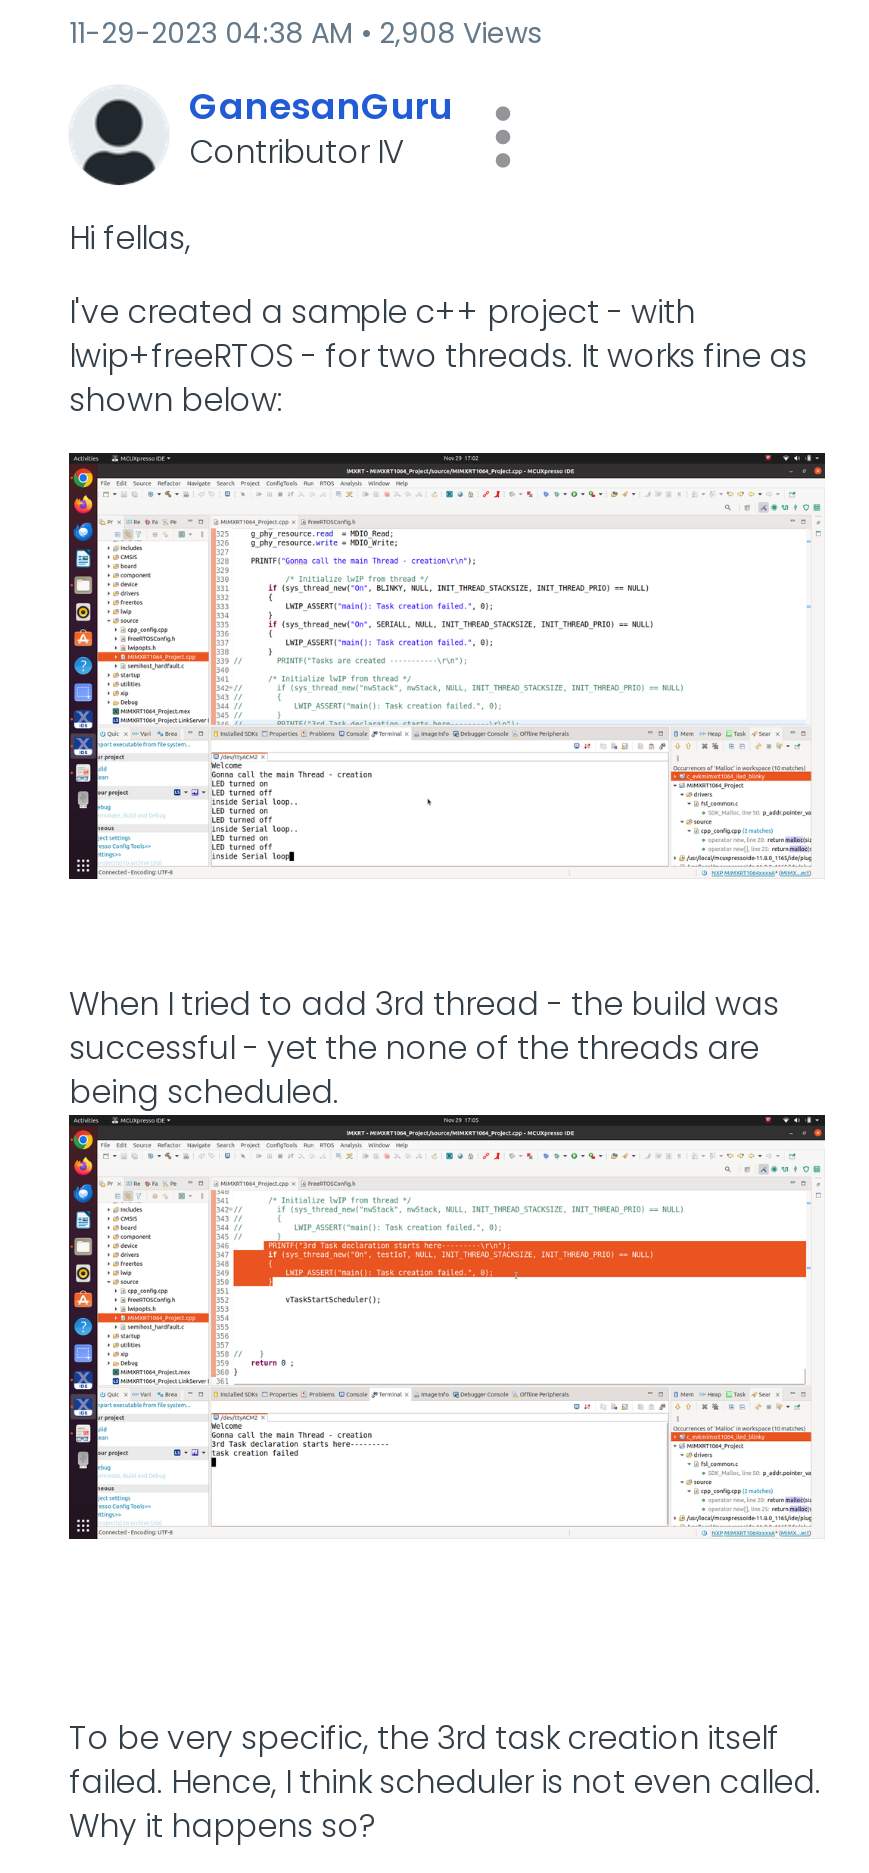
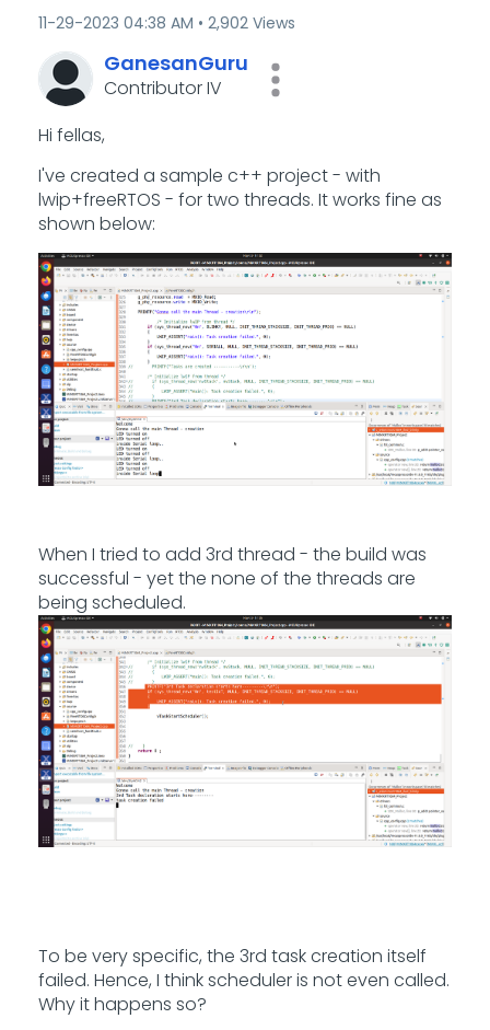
[69,13,541,53] 11-29-2023 04:38 AM 2,908 Views -> [38,12,295,34] 11-29-2023 04:38 AM 2,902 Views

